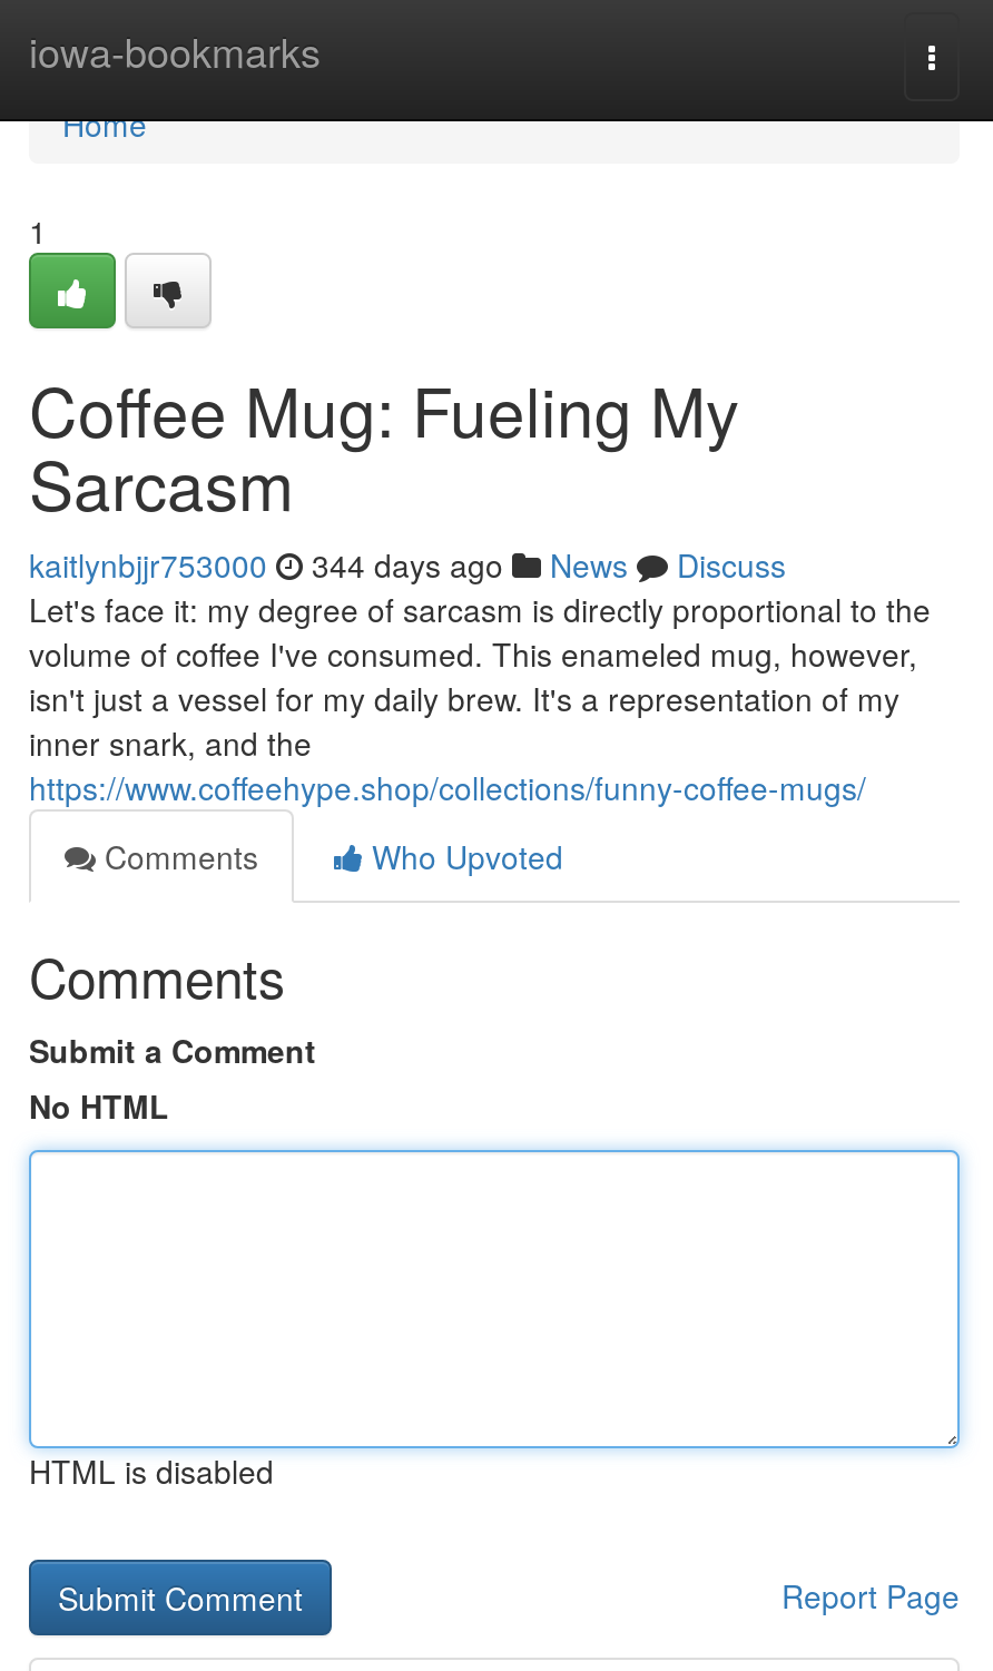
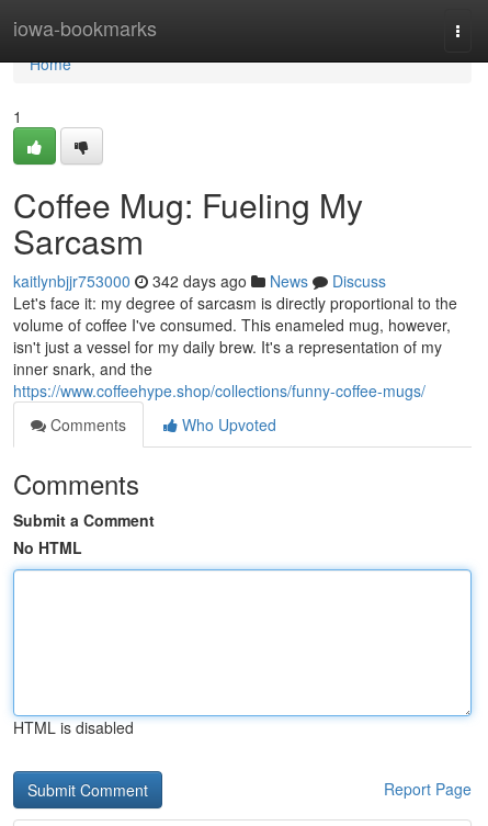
[29,542,786,587] kaitlynbjjr753000 344 days ago News Discuss -> [13,270,386,292] kaitlynbjjr753000 342 days ago News Discuss

